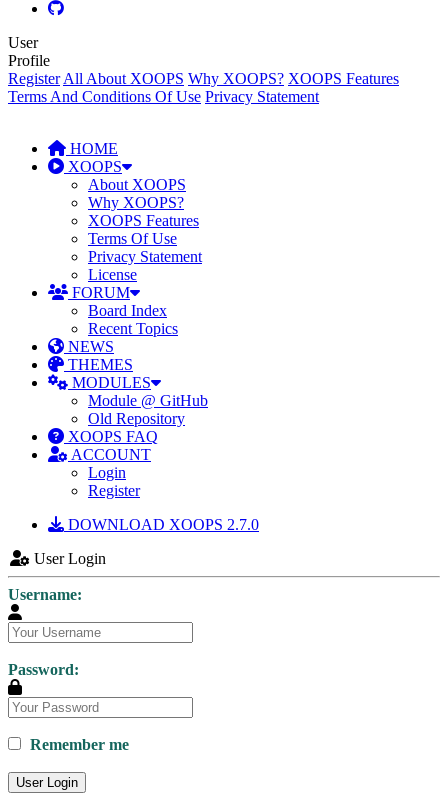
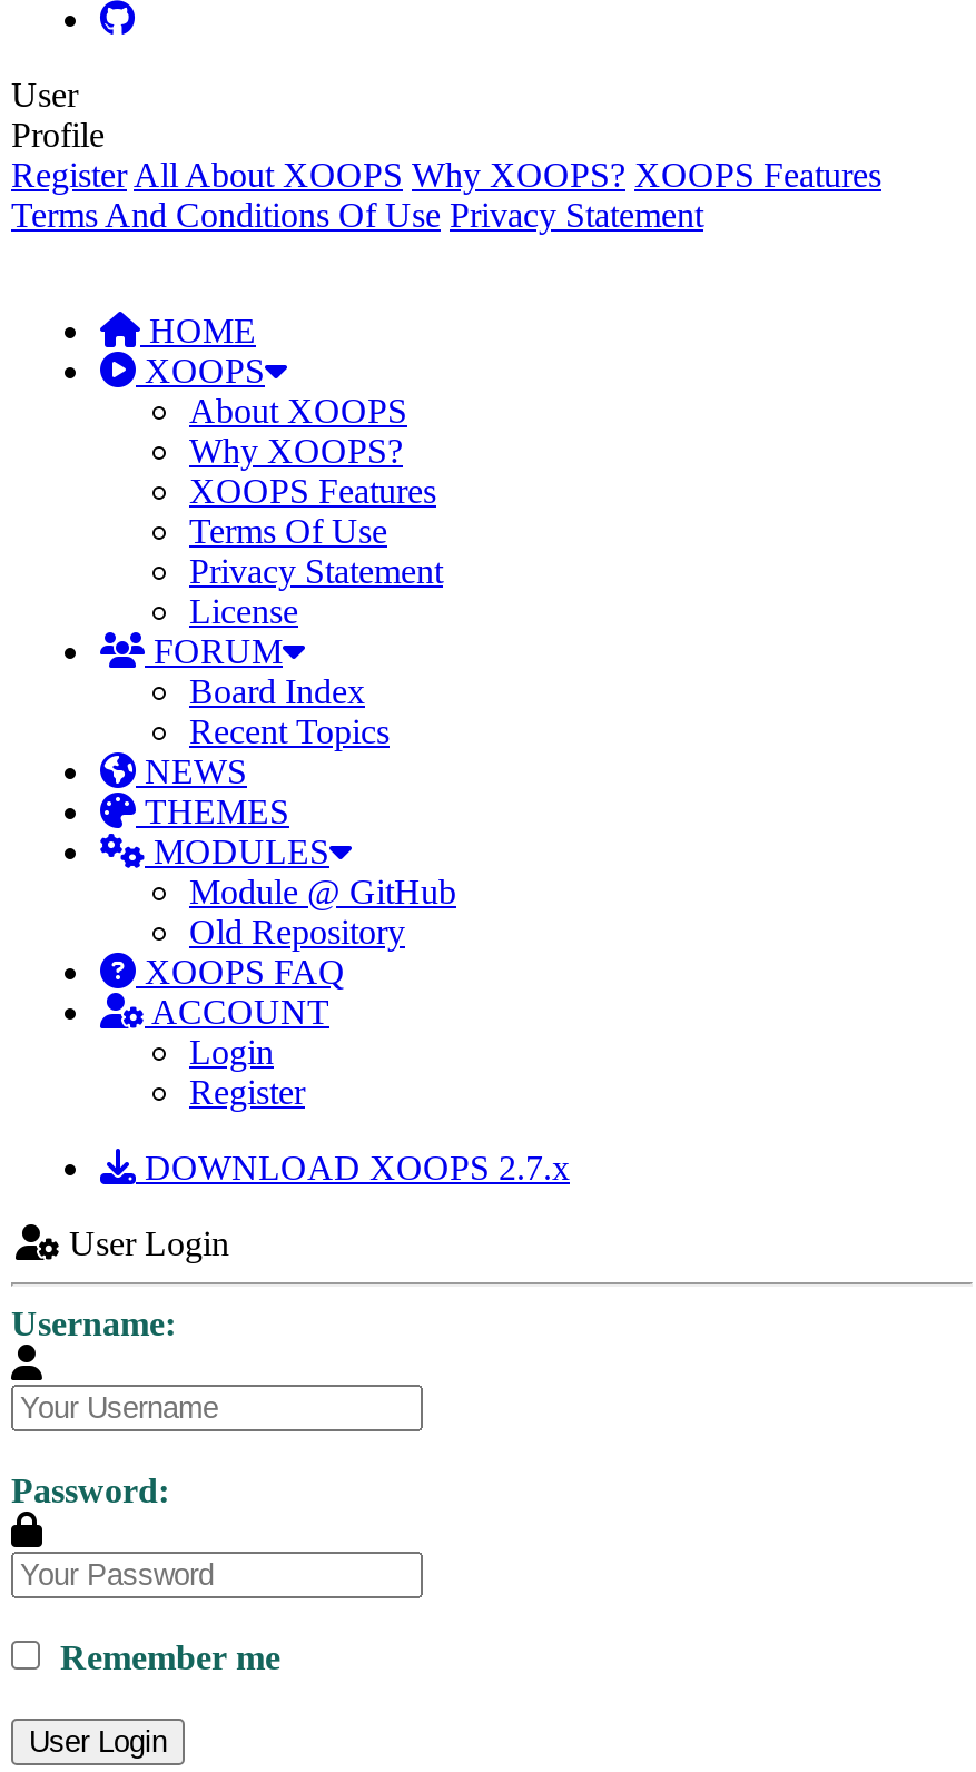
[64,516,259,533] DOWNLOAD XOOPS 2.7.0 -> [136,1149,570,1187] DOWNLOAD XOOPS 2.7.x

